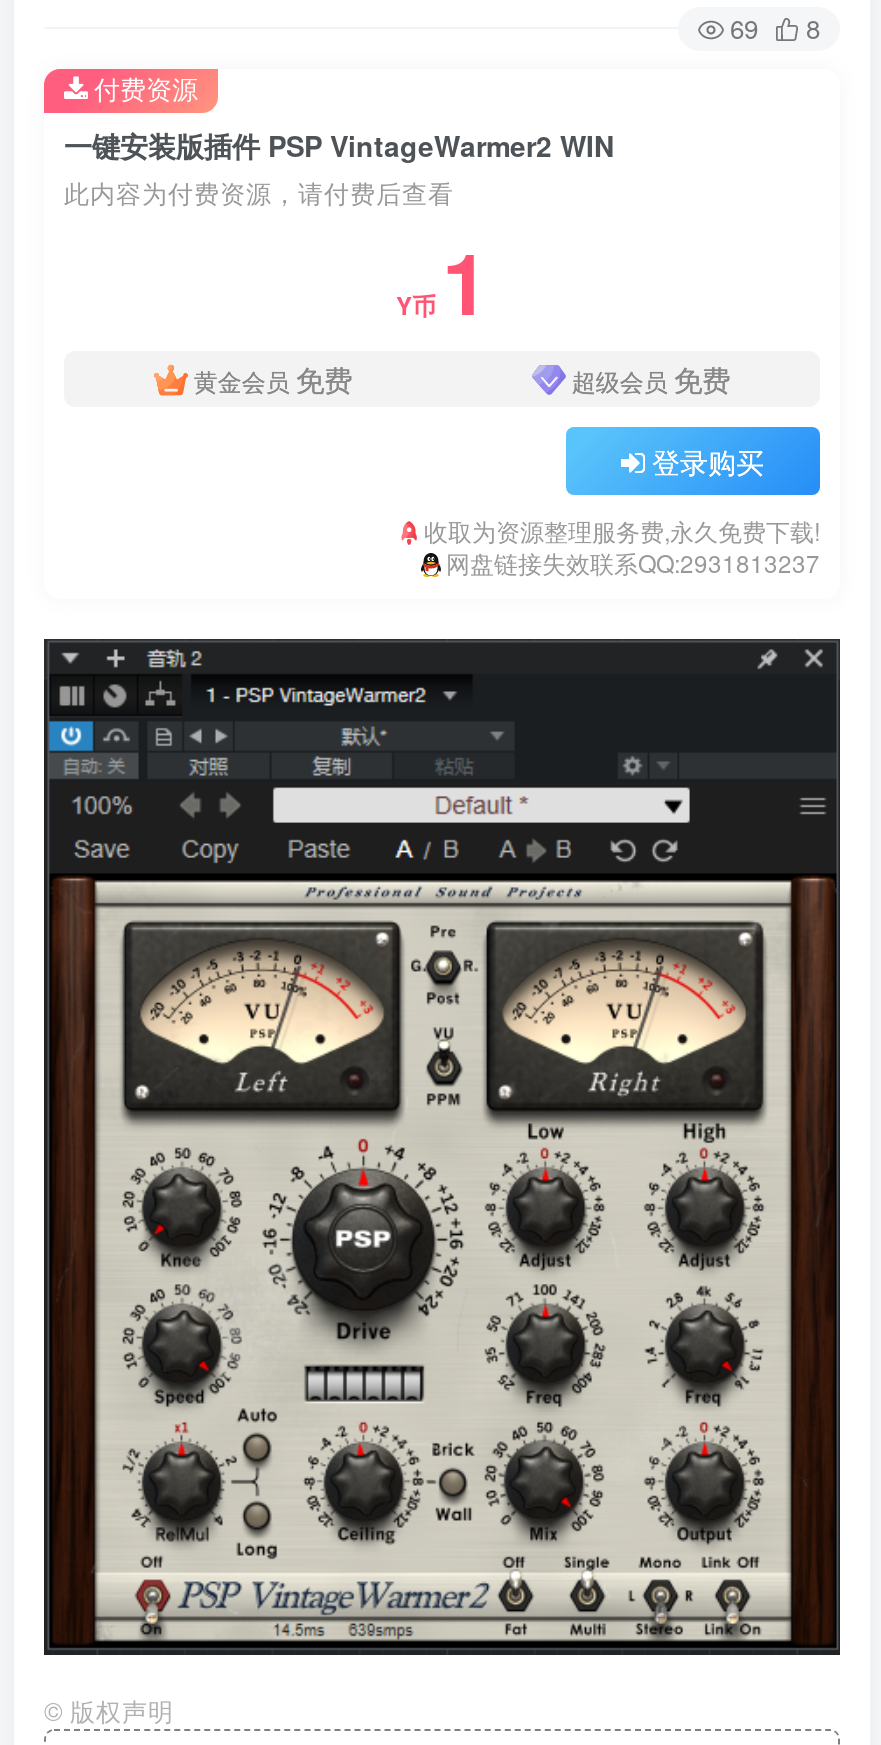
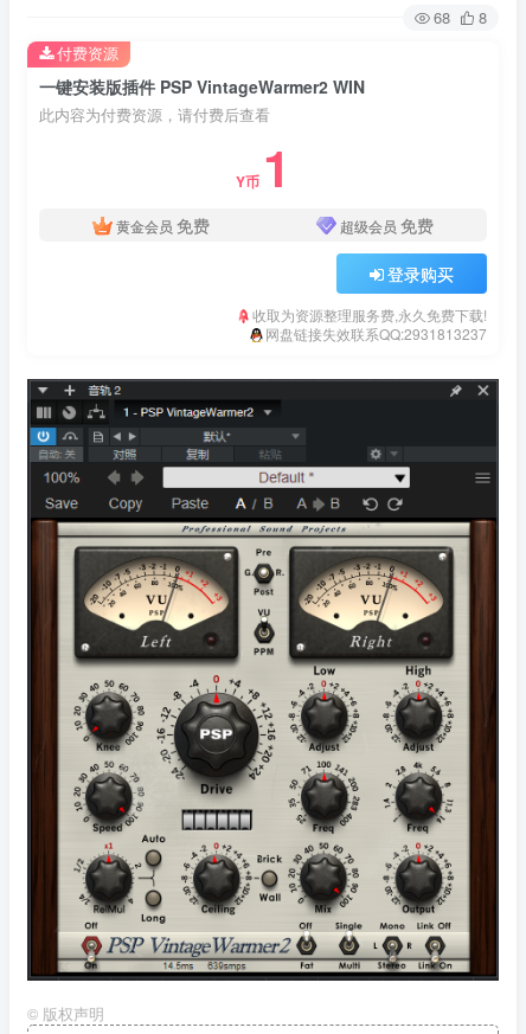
[730,9,820,47] 69 8 -> [434,6,487,28] 68 8

